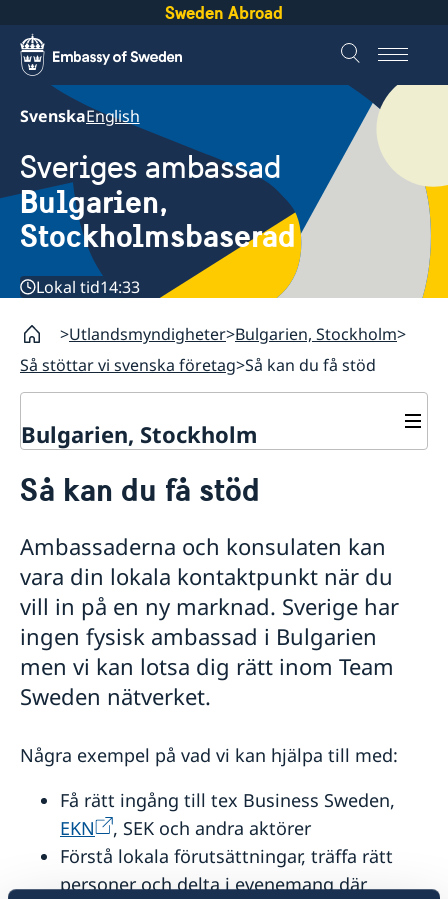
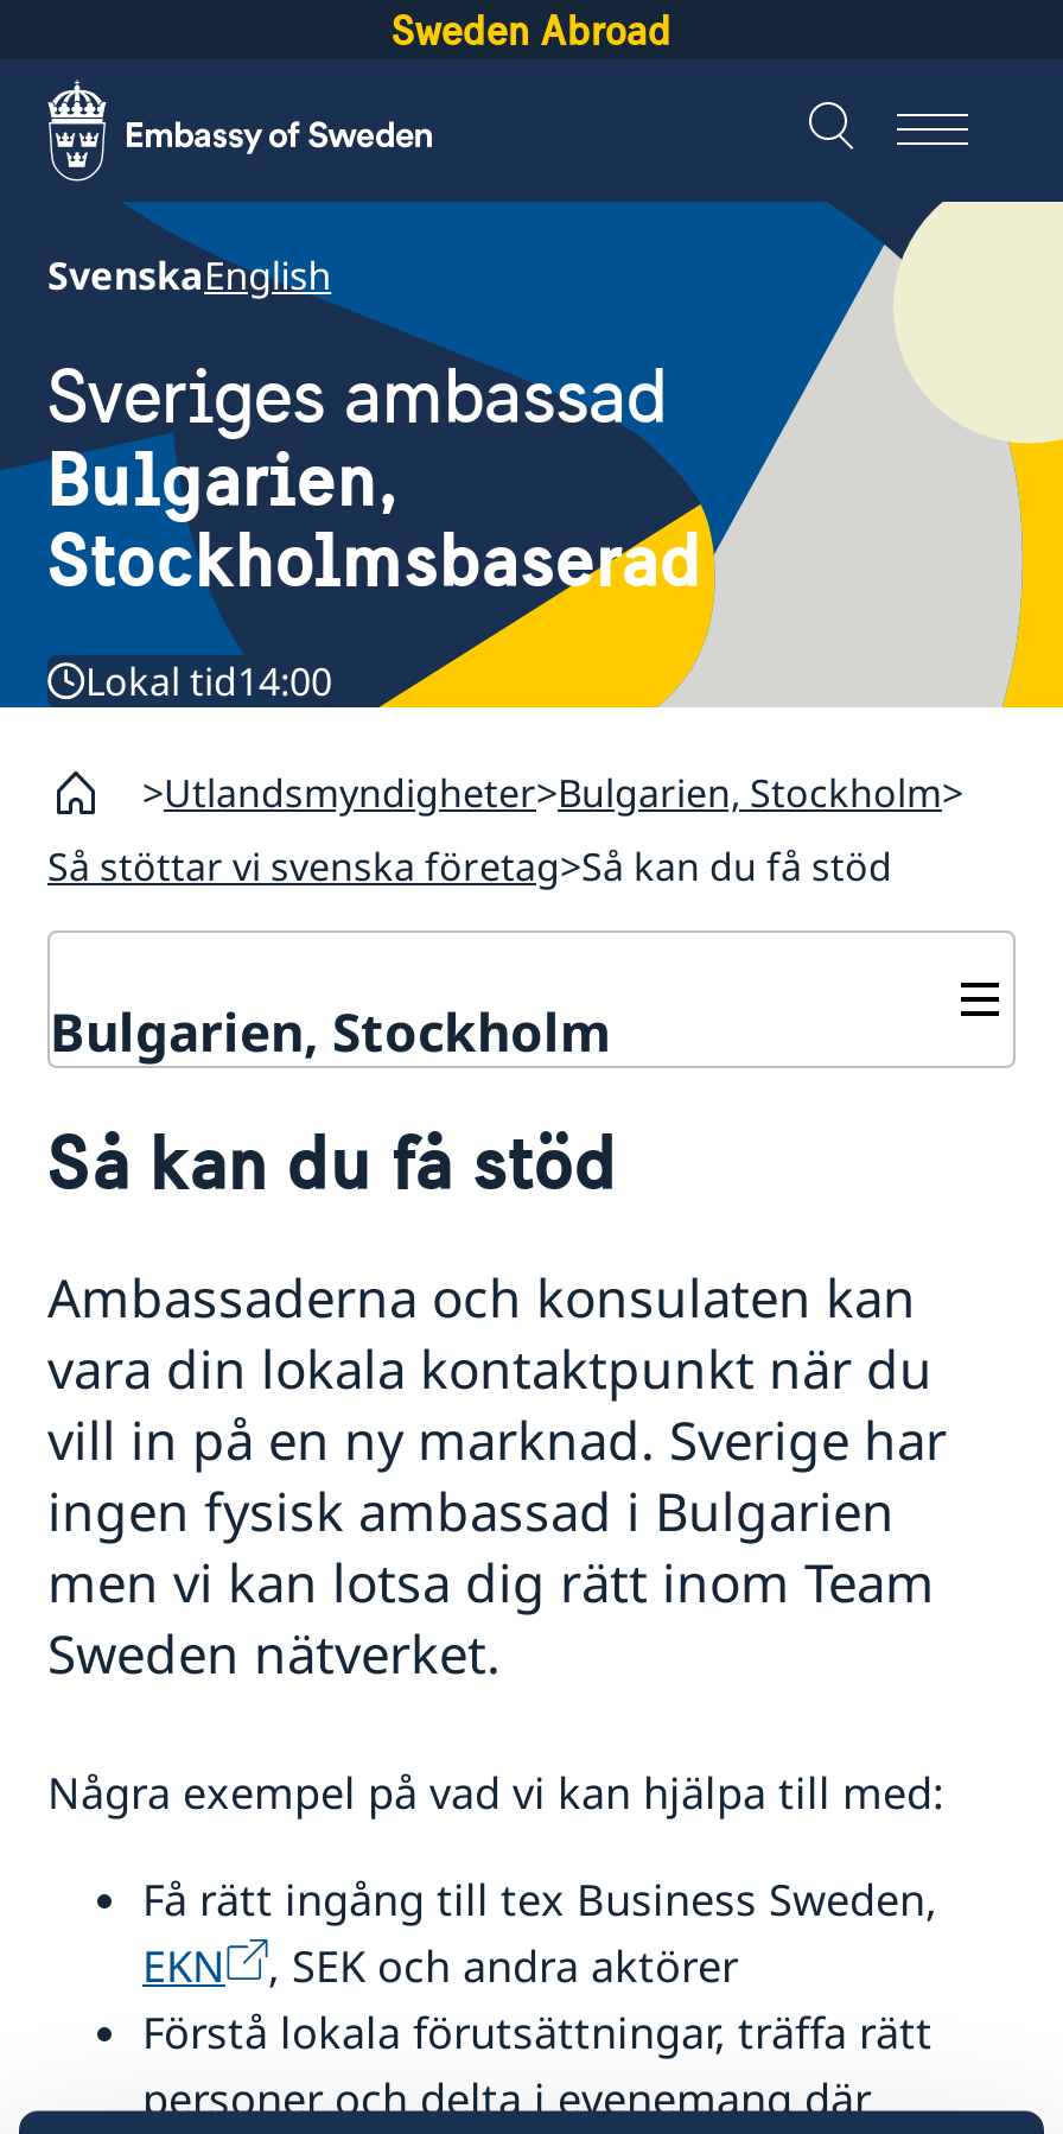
[36,276,140,298] Lokal tid14:33 -> [85,656,332,709] Lokal tid14:00

